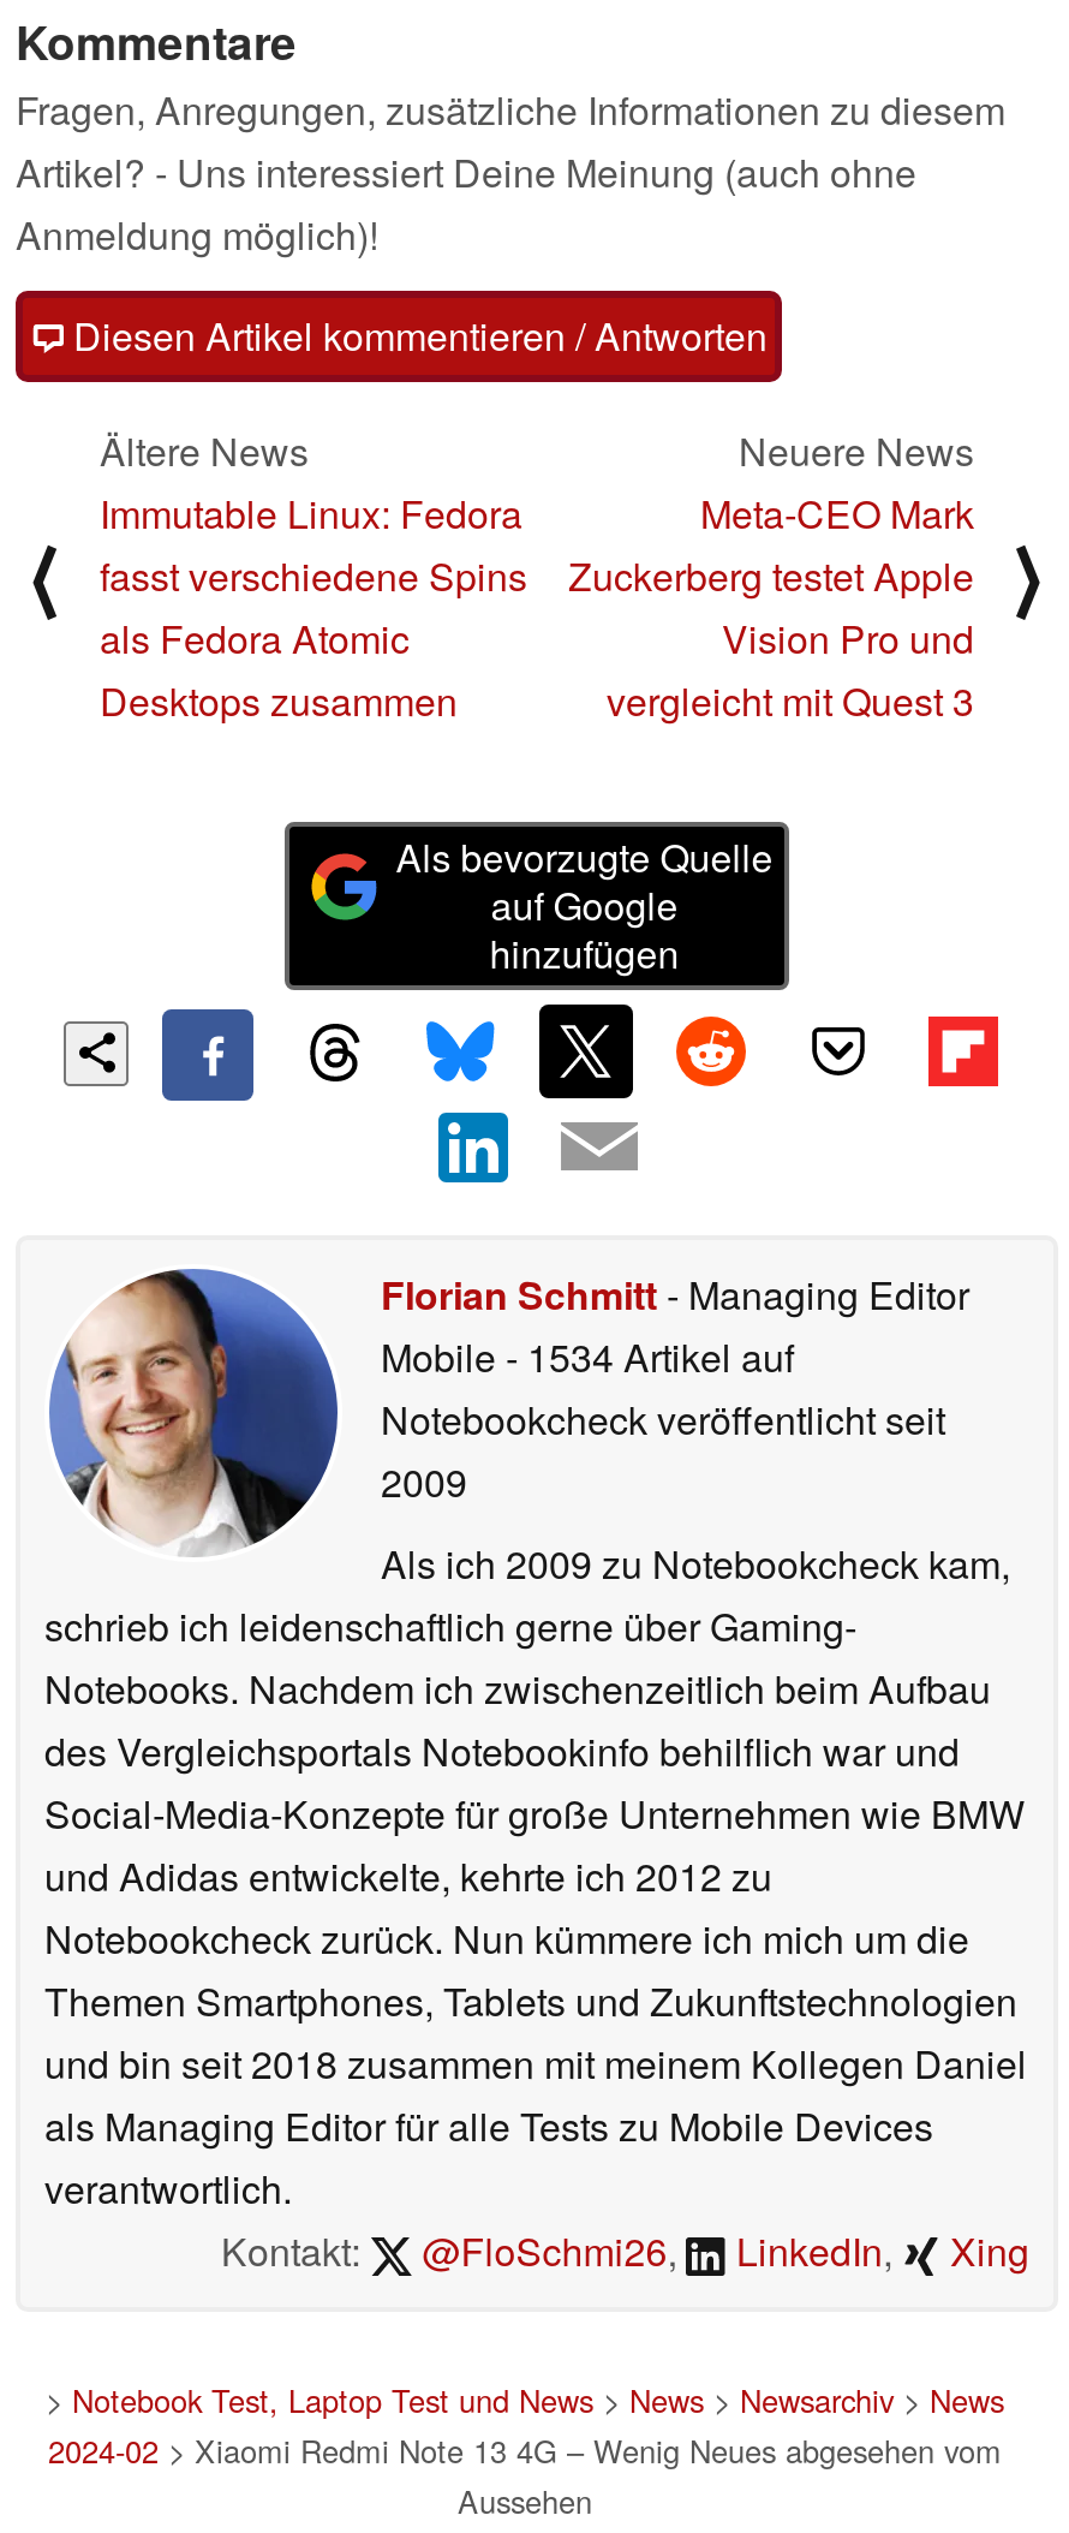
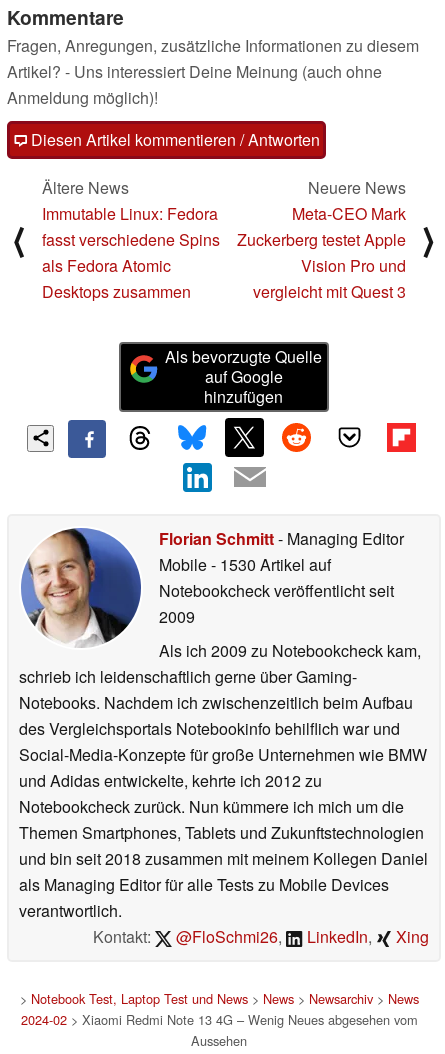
[381,1328,794,1384] Mobile - 1534 Artikel auf -> [159,553,331,576] Mobile - 1530 Artikel auf

